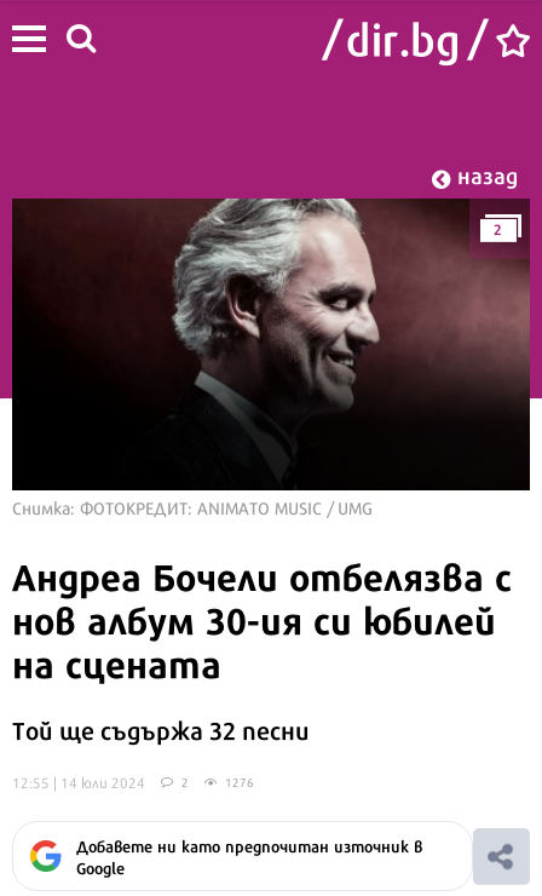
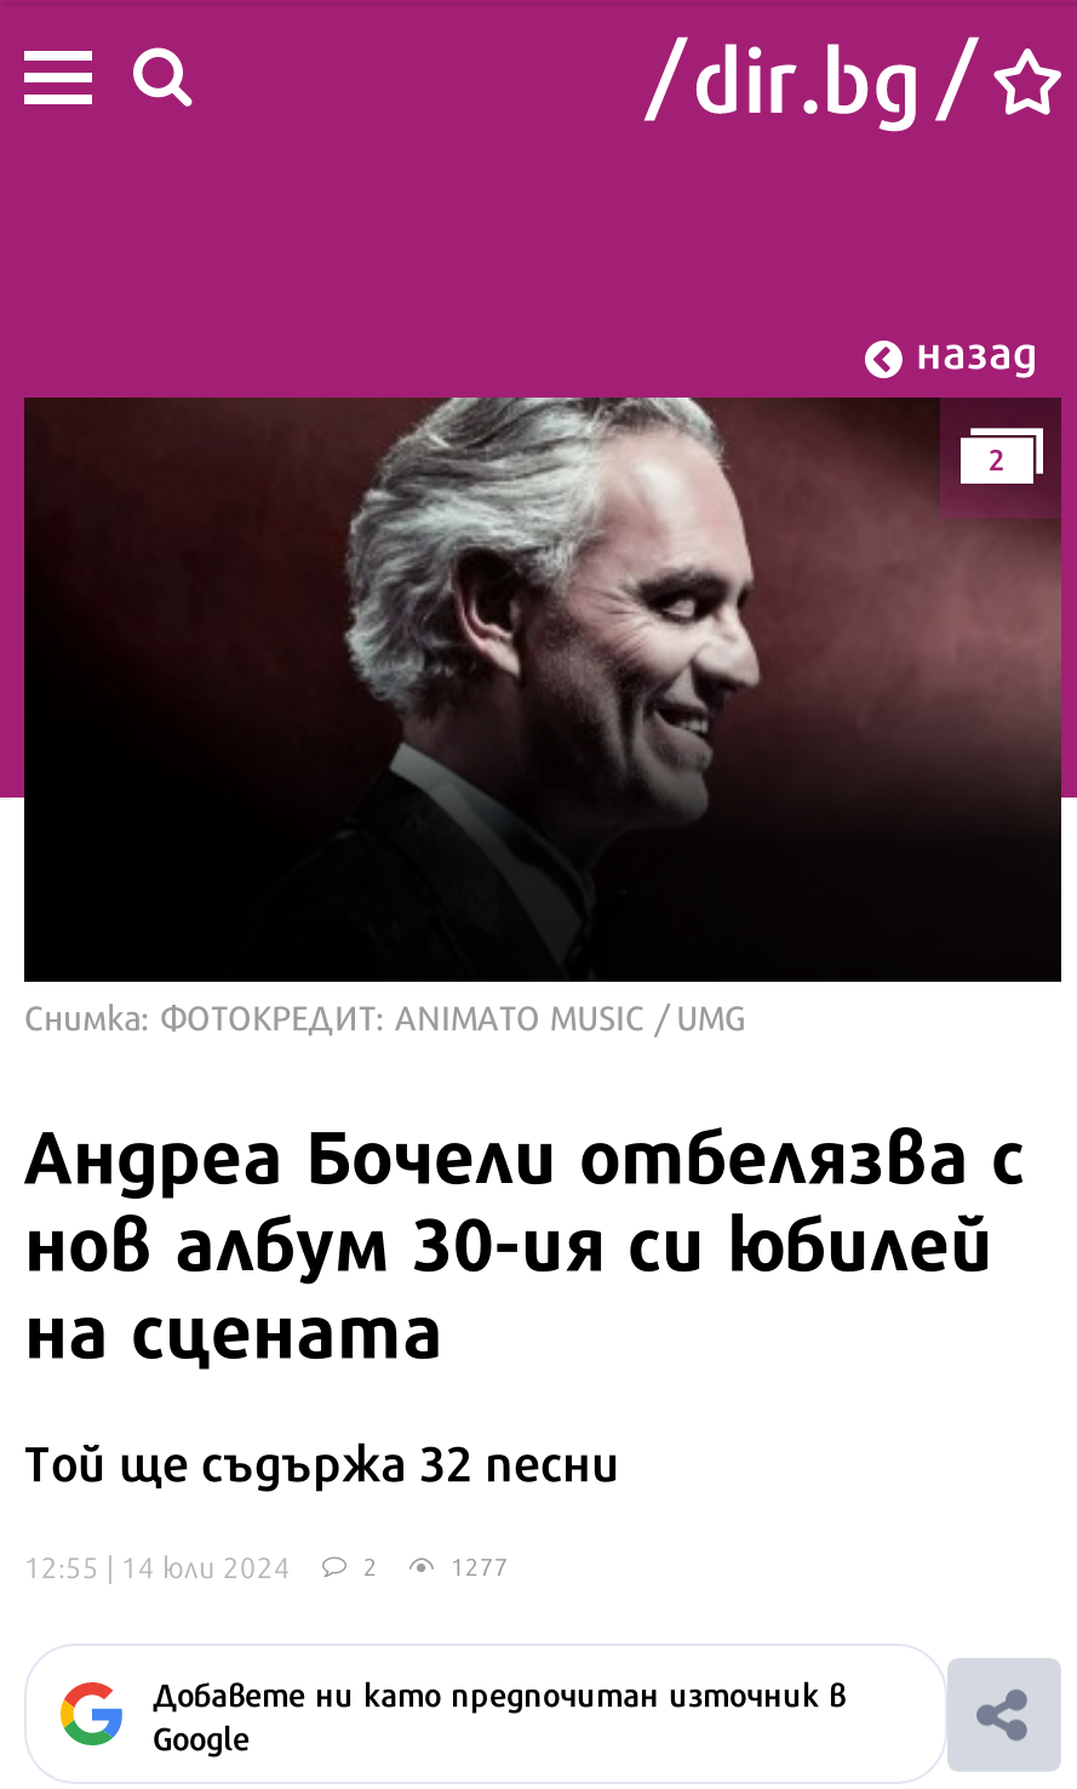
[225,772,254,791] 1276 -> [451,1547,509,1583] 1277

